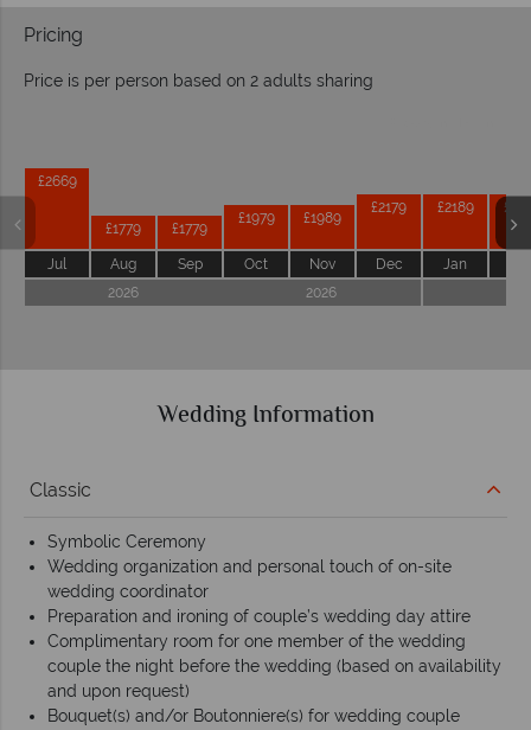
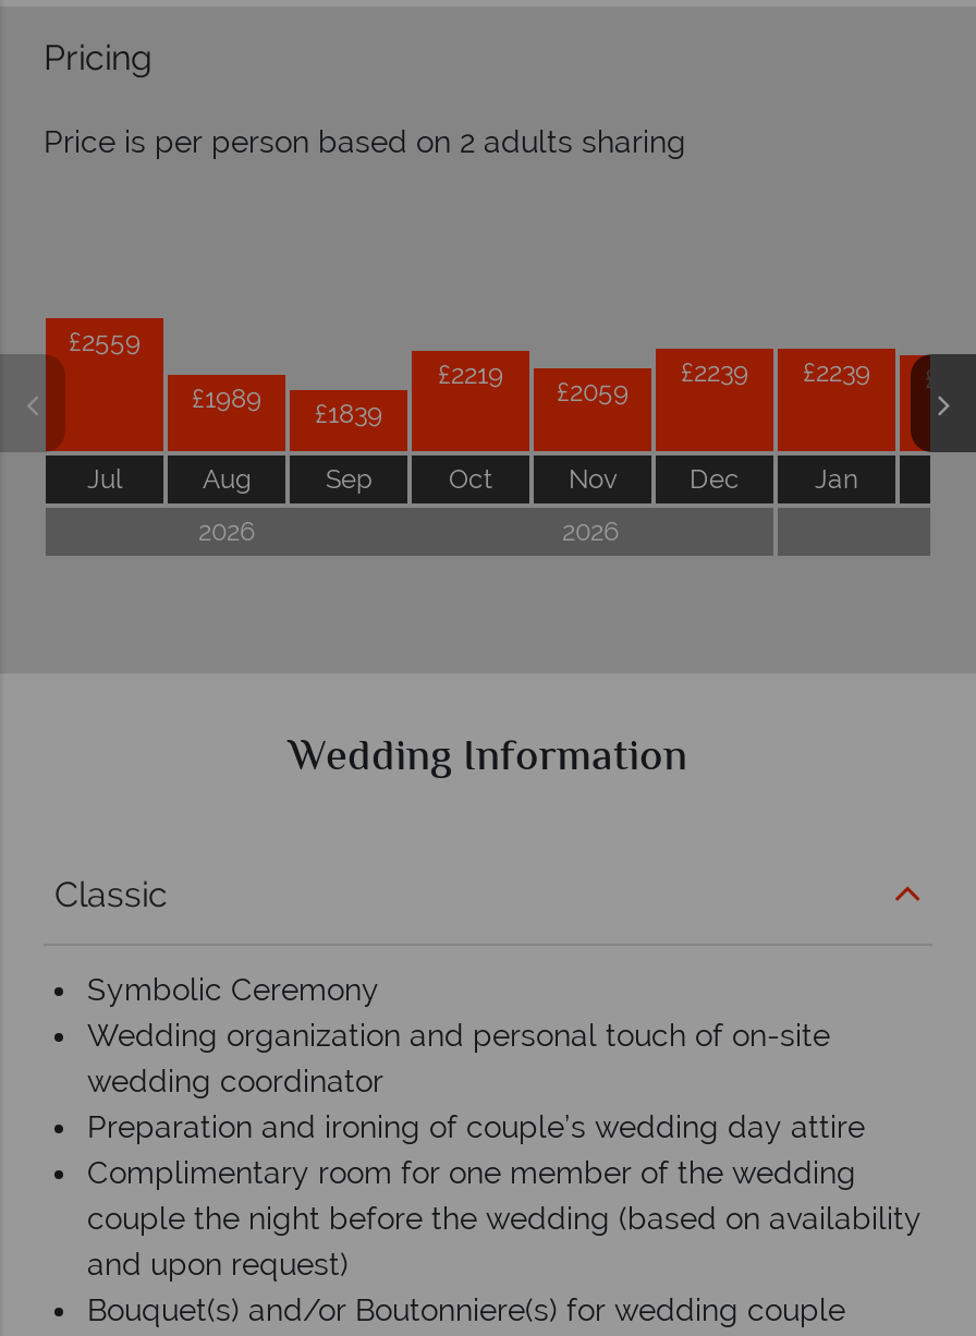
[37,174,76,190] £2669 -> [69,328,141,359] £2559
[371,200,407,216] £2179 -> [681,359,748,389] £2239
[437,200,474,216] £2189 -> [803,359,870,389] £2239
[238,210,274,227] £1979 -> [438,361,503,391] £2219
[303,210,341,227] £1989 -> [557,378,629,409] £2059
[105,221,141,238] £1779 -> [192,385,261,415] £1989
[172,221,207,238] £1779 -> [315,400,382,430] £1839

